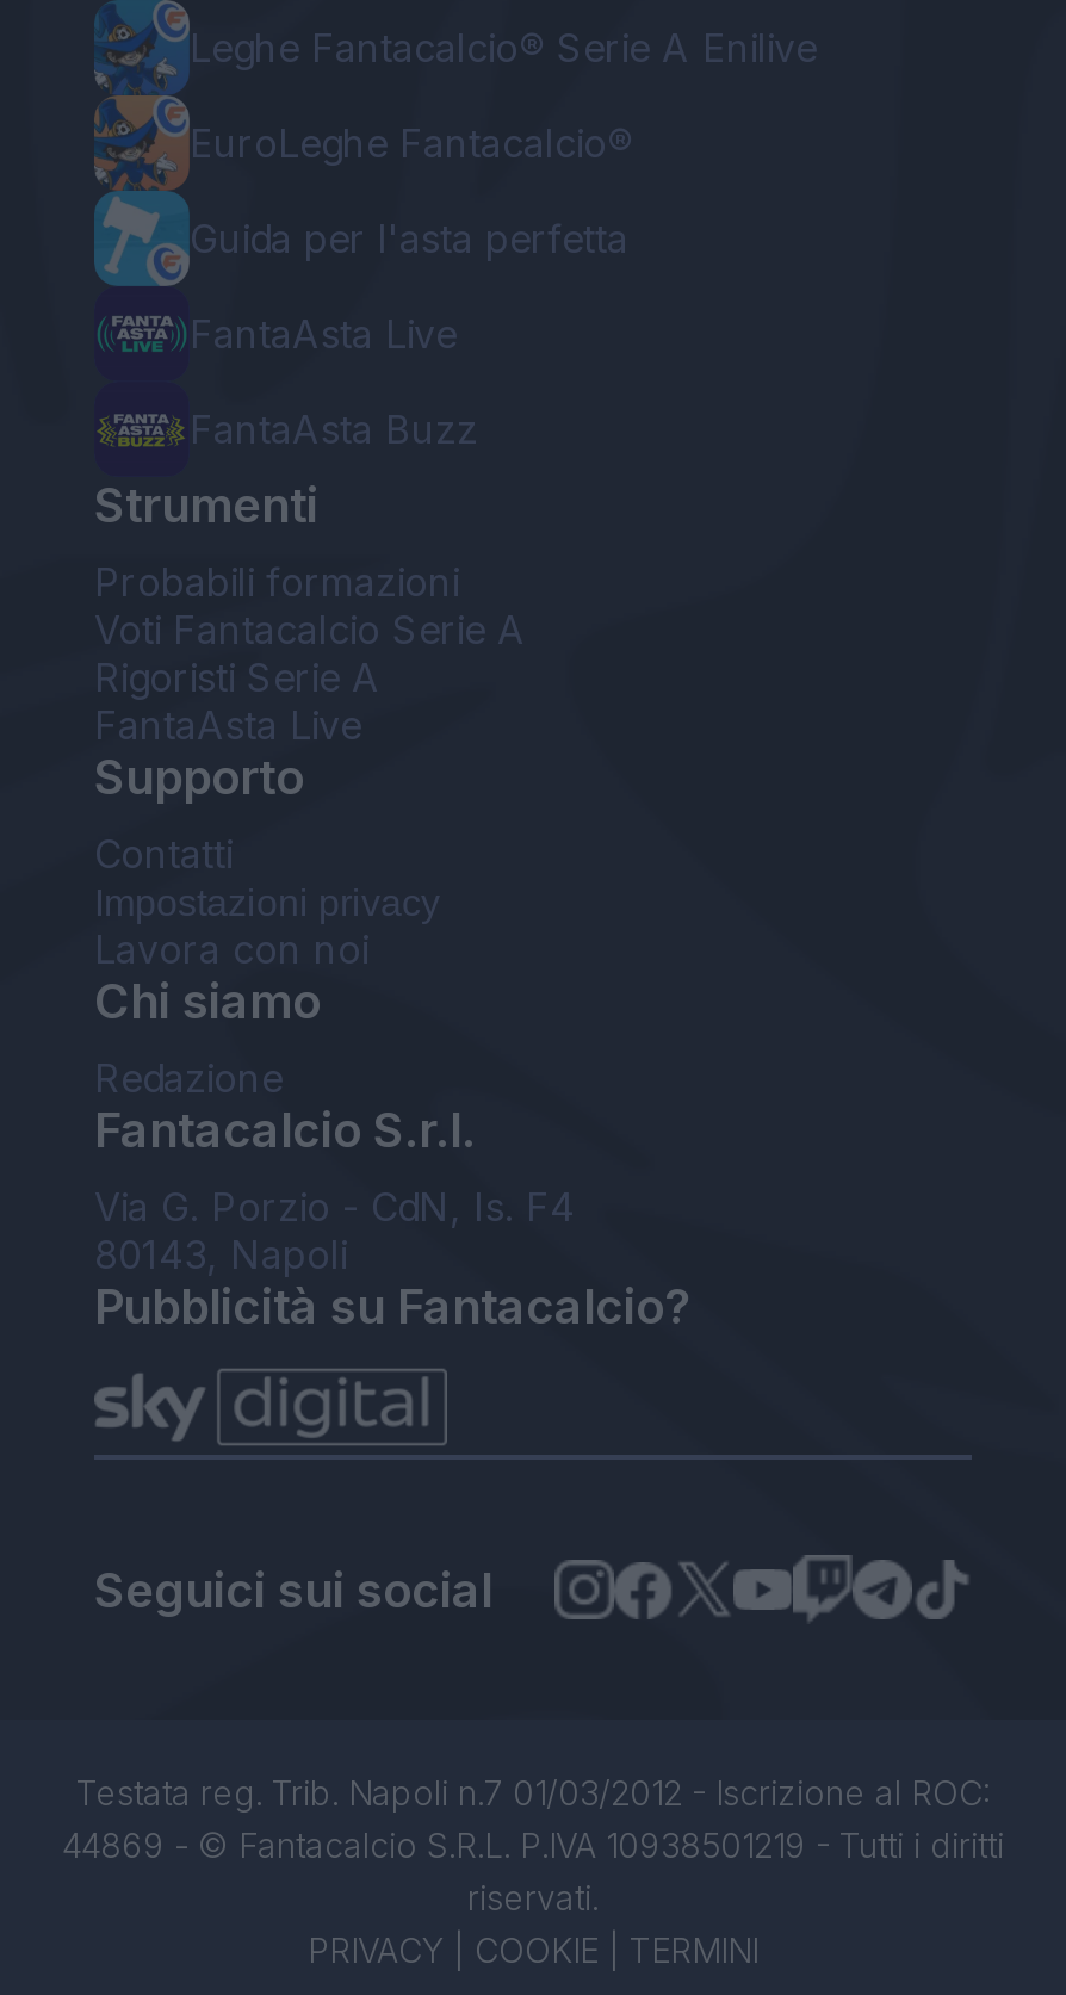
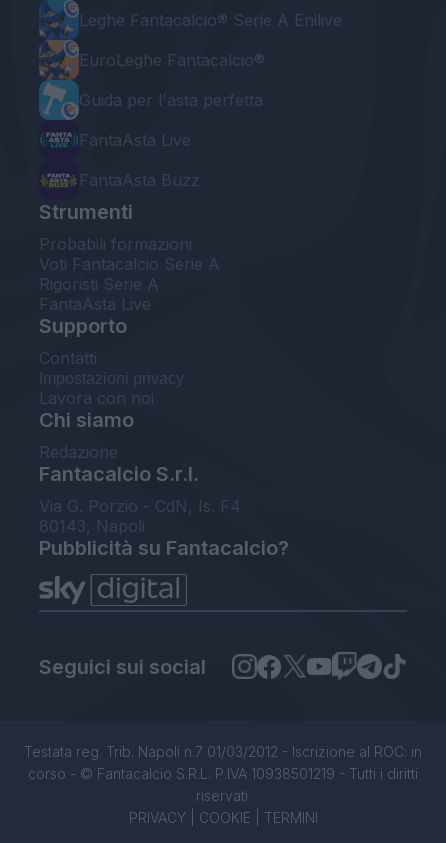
[62,1772,1004,1865] Testata reg. Trib. Napoli n.7 01/03/2012 - Iscrizione al ROC: | 44869 - © Fantacalcio S.R.L. P.IVA 10938501219 - Tutti i diritti -> [24,743,422,782] Testata reg. Trib. Napoli n.7 01/03/2012 - Iscrizione al ROC: in | corso - © Fantacalcio S.R.L. P.IVA 10938501219 - Tutti i diritti

